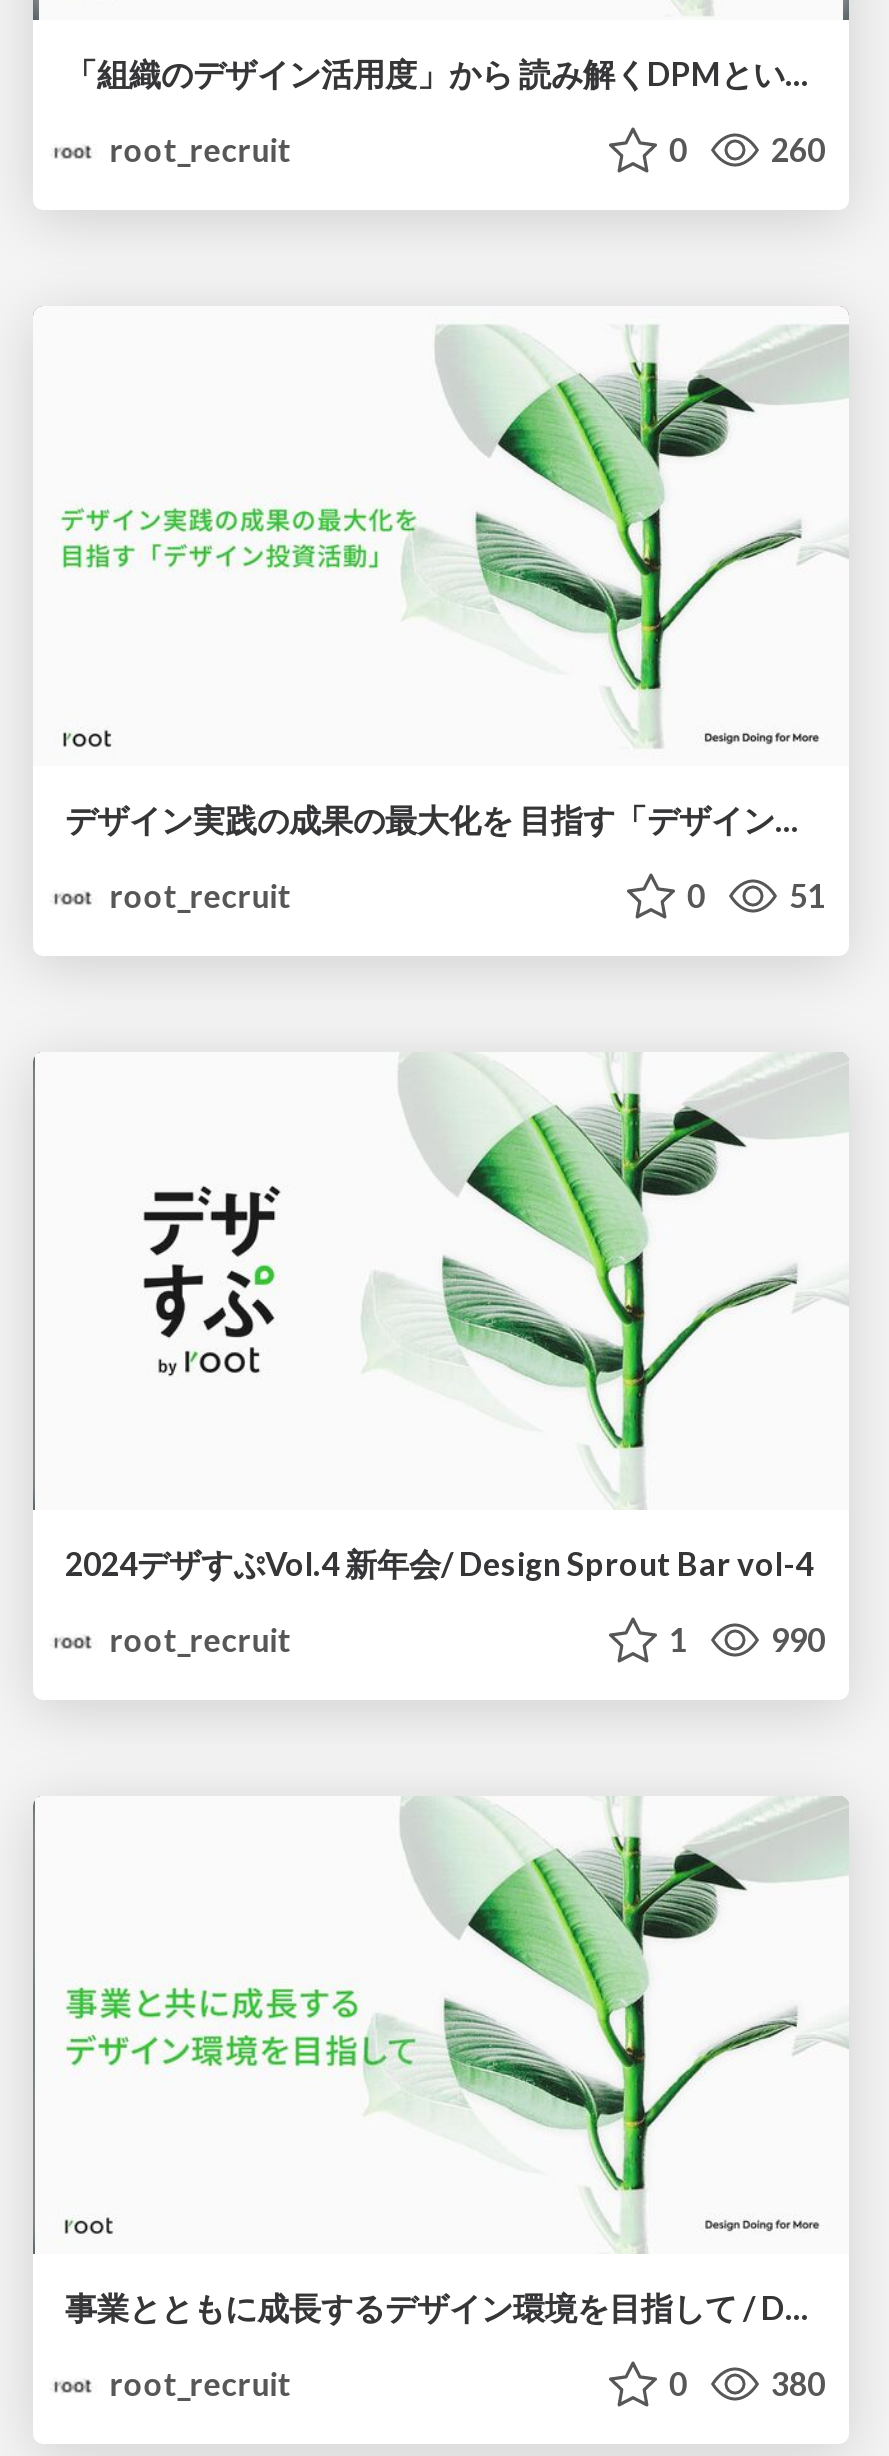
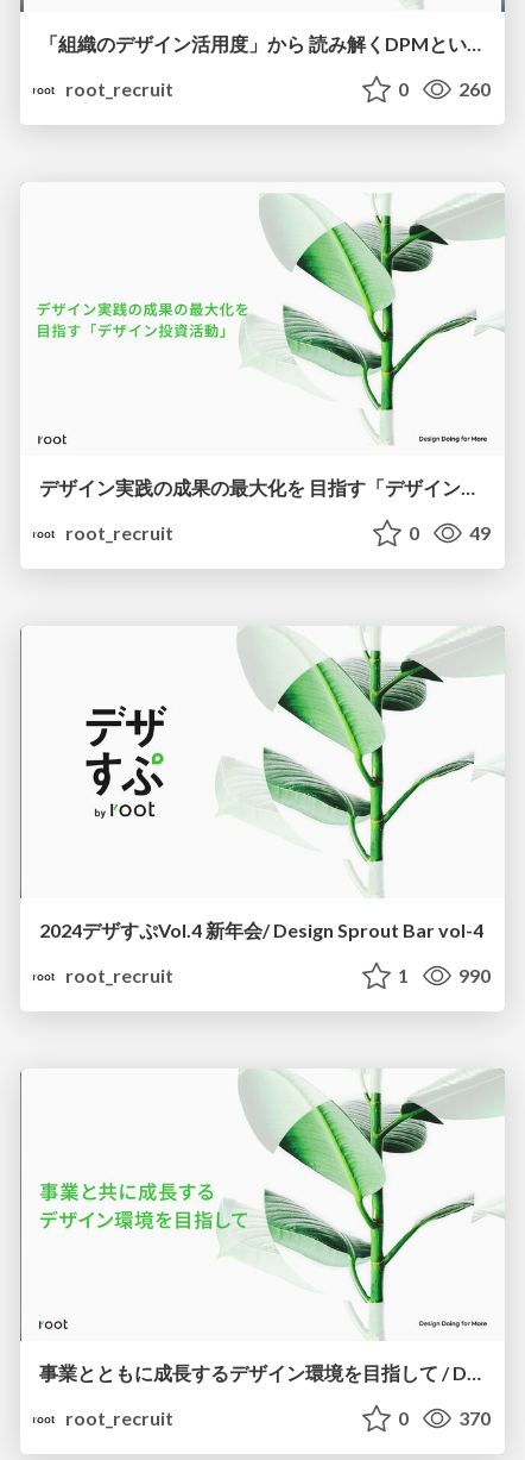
[783,875,825,913] 51 -> [466,521,491,543] 49
[765,2365,825,2403] 380 -> [455,1407,491,1430] 370

